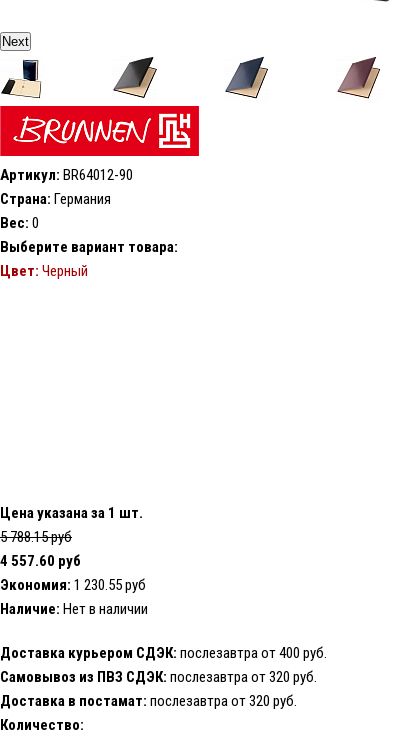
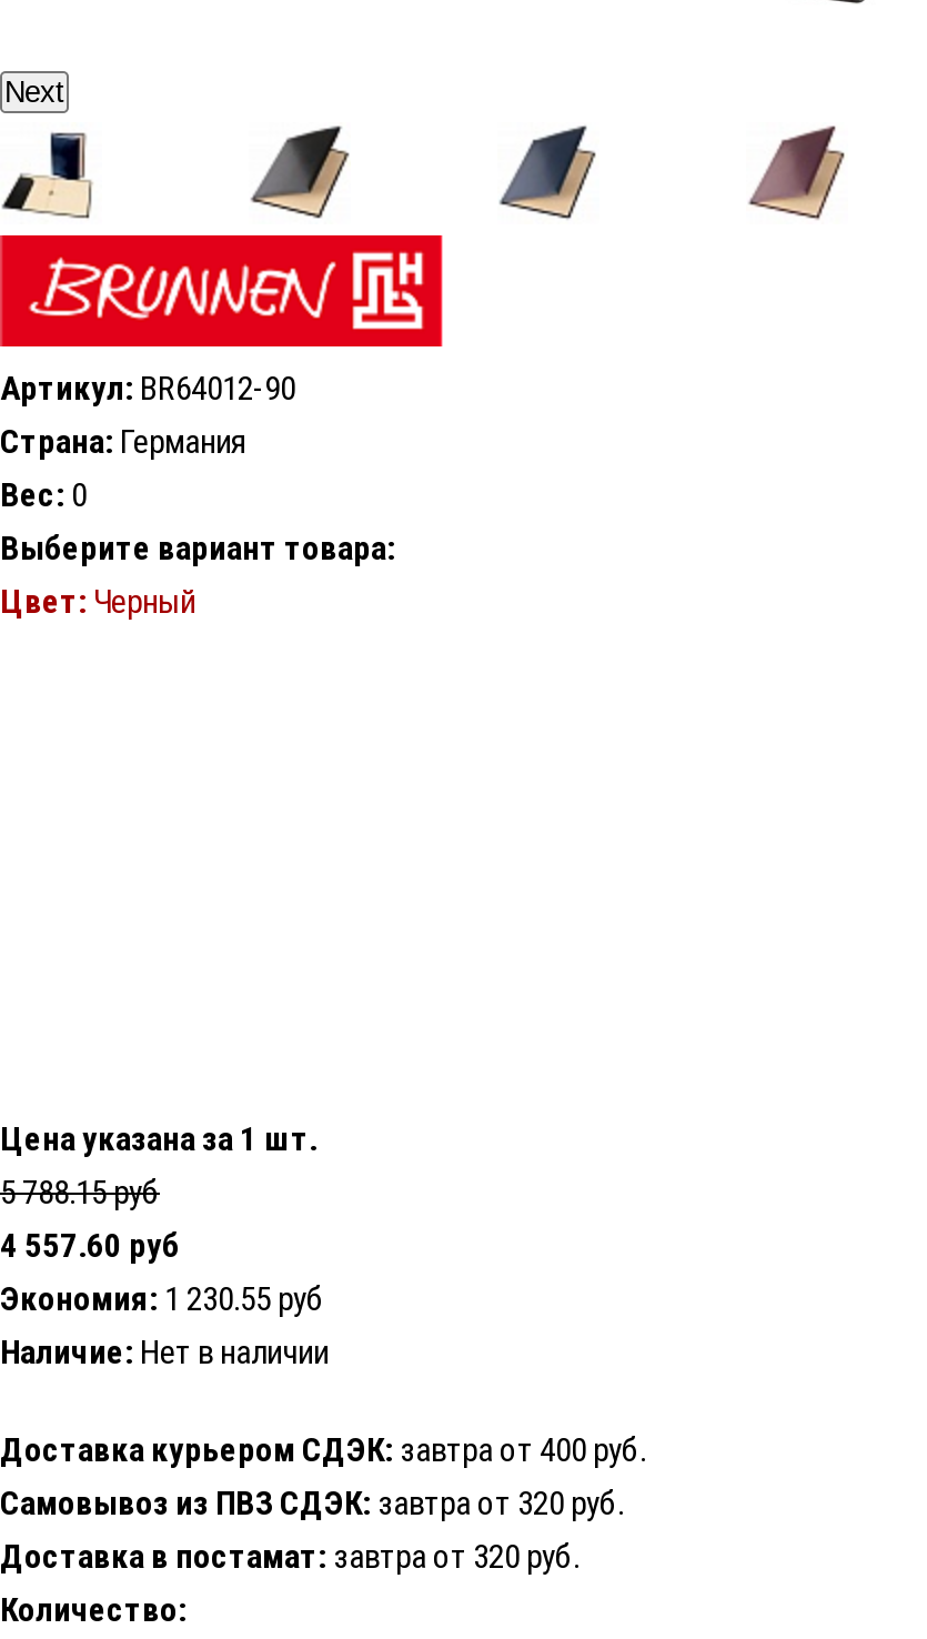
[0,644,327,662] Доставка курьером СДЭК: послезавтра от 400 руб. -> [0,1430,646,1470] Доставка курьером СДЭК: завтра от 400 руб.
[0,668,317,686] Самовывоз из ПВЗ СДЭК: послезавтра от 320 руб. -> [0,1484,624,1524] Самовывоз из ПВЗ СДЭК: завтра от 320 руб.
[0,692,297,710] Доставка в постамат: послезавтра от 320 руб. -> [0,1537,580,1577] Доставка в постамат: завтра от 320 руб.

